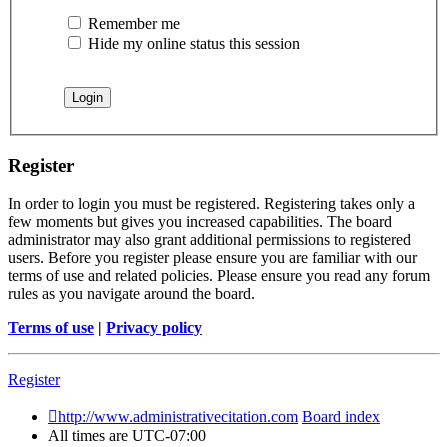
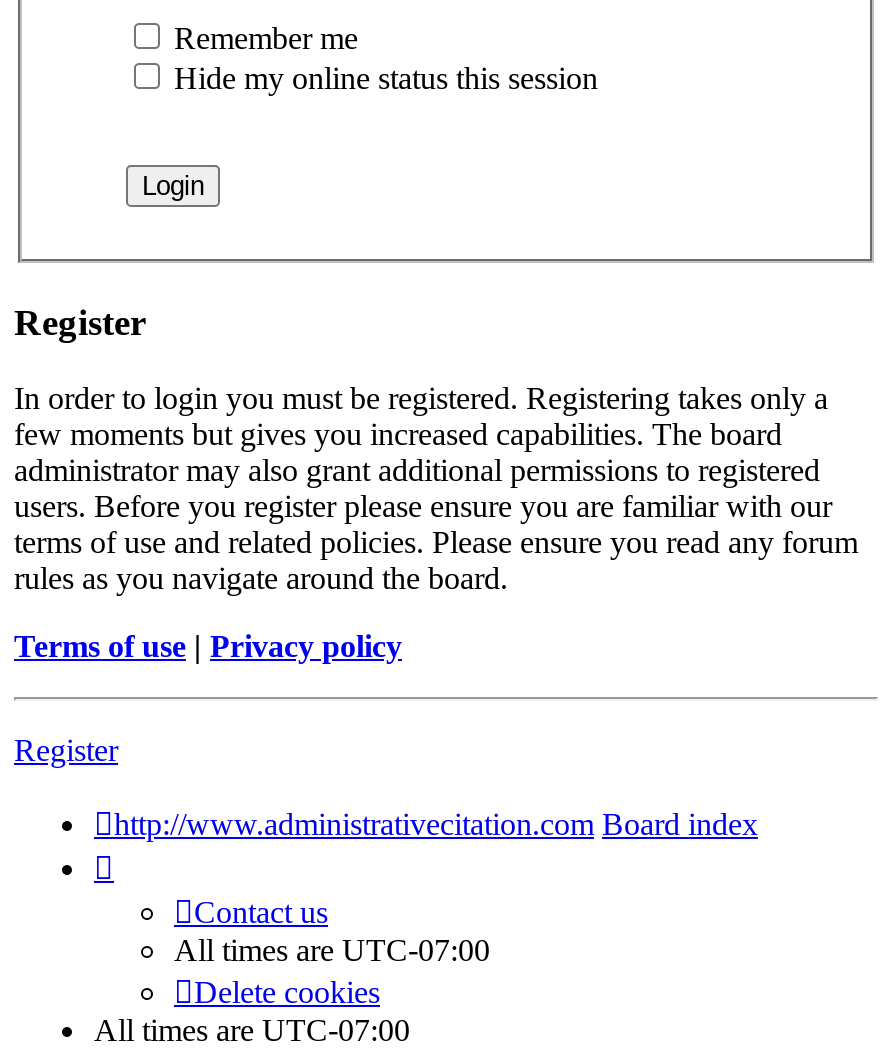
none -> [174,896,490,1010] Contact us | All times are UTC-07:00 | Delete cookies

